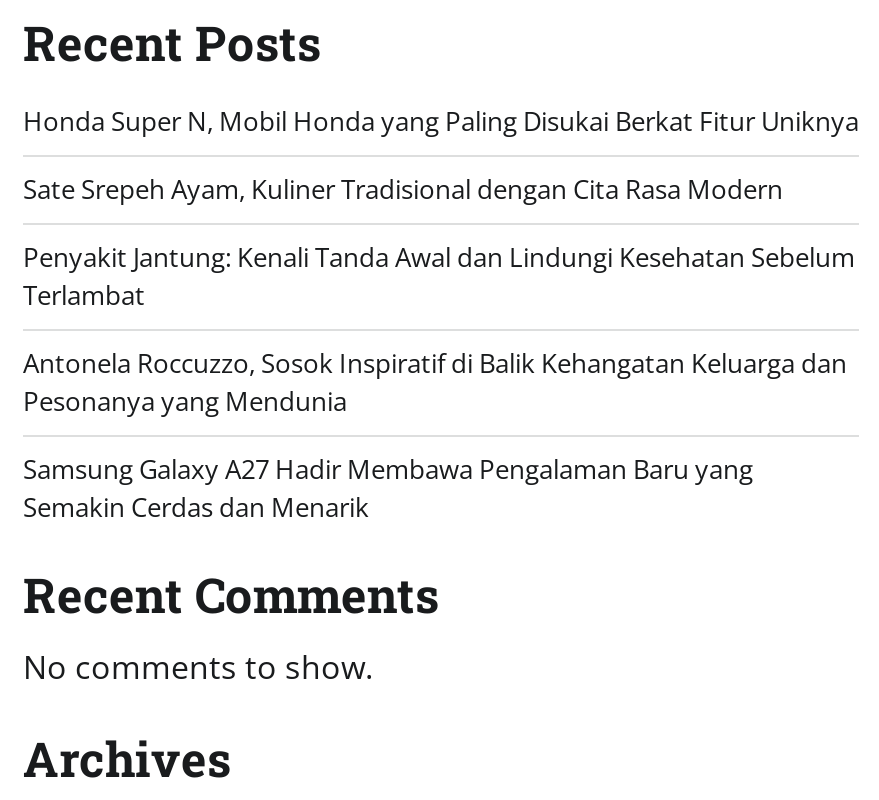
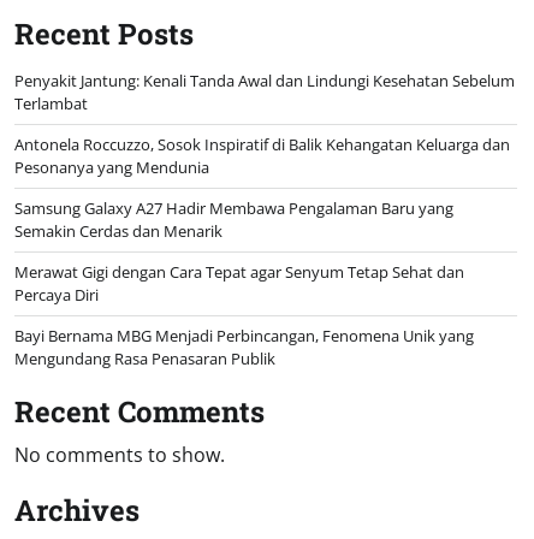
[23,103,859,207] Honda Super N, Mobil Honda yang Paling Disukai Berkat Fitur Uniknya | Sate Srepeh Ayam, Kuliner Tradisional dengan Cita Rasa Modern -> none
moved [23,239,855,525] -> [14,70,515,242]: Penyakit Jantung: Kenali Tanda Awal dan Lindungi Kesehatan Sebelum | Terlambat | Antonela Roccuzzo, Sosok Inspiratif di Balik Kehangatan Keluarga dan | Pesonanya yang Mendunia | Samsung Galaxy A27 Hadir Membawa Pengalaman Baru yang | Semakin Cerdas dan Menarik
none -> [14,261,474,370] Merawat Gigi dengan Cara Tepat agar Senyum Tetap Sehat dan | Percaya Diri | Bayi Bernama MBG Menjadi Perbincangan, Fenomena Unik yang | Mengundang Rasa Penasaran Publik

